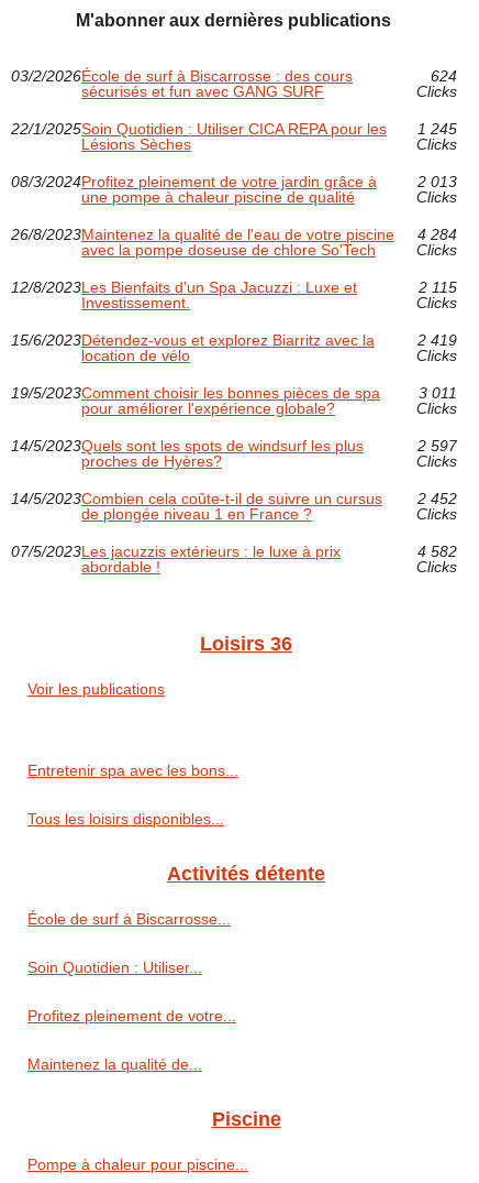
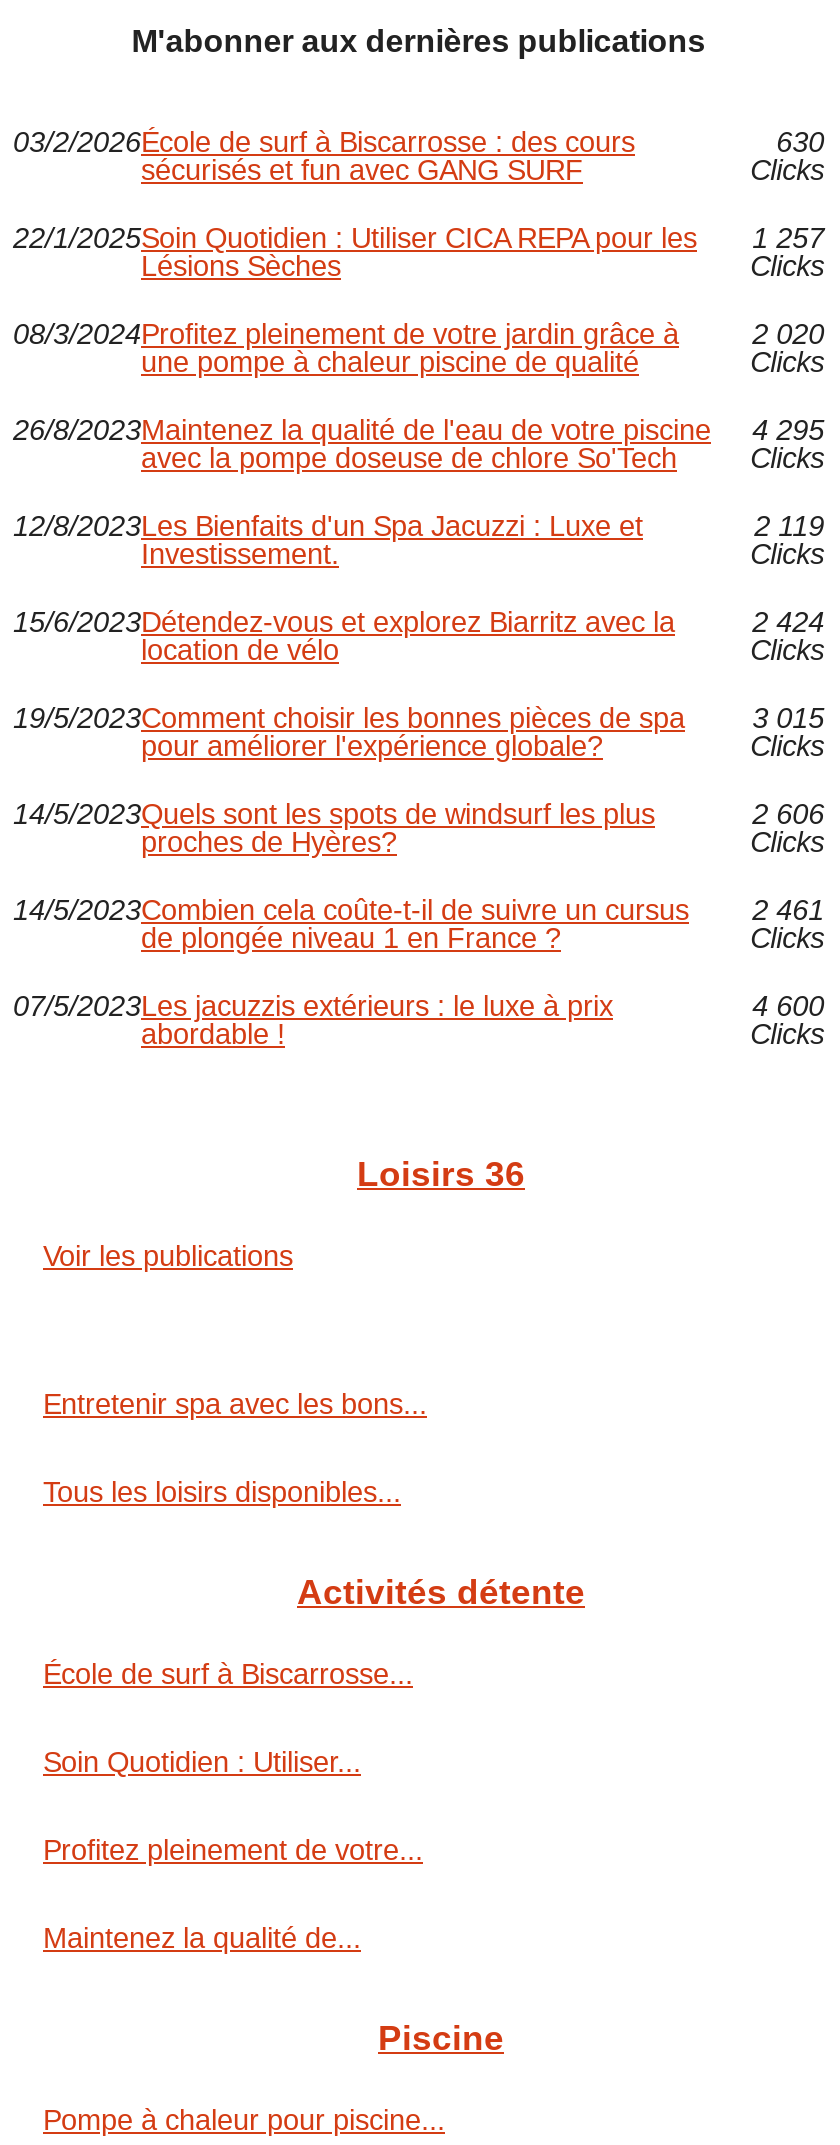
[430,67,457,85] 624 -> [776,126,824,158] 630
[11,120,457,137] 22/1/2025Soin Quotidien : Utiliser CICA REPA pour les 1 245 -> [13,222,824,254] 22/1/2025Soin Quotidien : Utiliser CICA REPA pour les 1 257
[417,173,457,190] 2 013 -> [752,318,824,350] 2 020
[11,225,457,243] 26/8/2023Maintenez la qualité de l'eau de votre piscine 4 284 -> [13,414,824,446] 26/8/2023Maintenez la qualité de l'eau de votre piscine 4 295
[418,278,457,296] 2 115 -> [754,510,824,542] 2 119
[417,331,457,349] 2 419 -> [752,606,824,638] 2 424
[418,384,457,401] 3 011 -> [752,702,824,734] 3 015
[417,437,457,454] 2 597 -> [752,798,824,830] 2 606
[11,489,457,507] 14/5/2023Combien cela coûte-t-il de suivre un cursus 2 452 -> [13,894,824,926] 14/5/2023Combien cela coûte-t-il de suivre un cursus 2 461
[417,542,457,560] 4 582 -> [752,990,824,1022] 4 600

